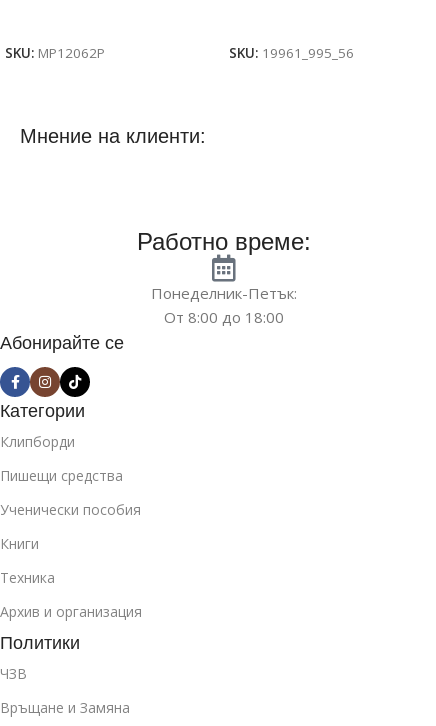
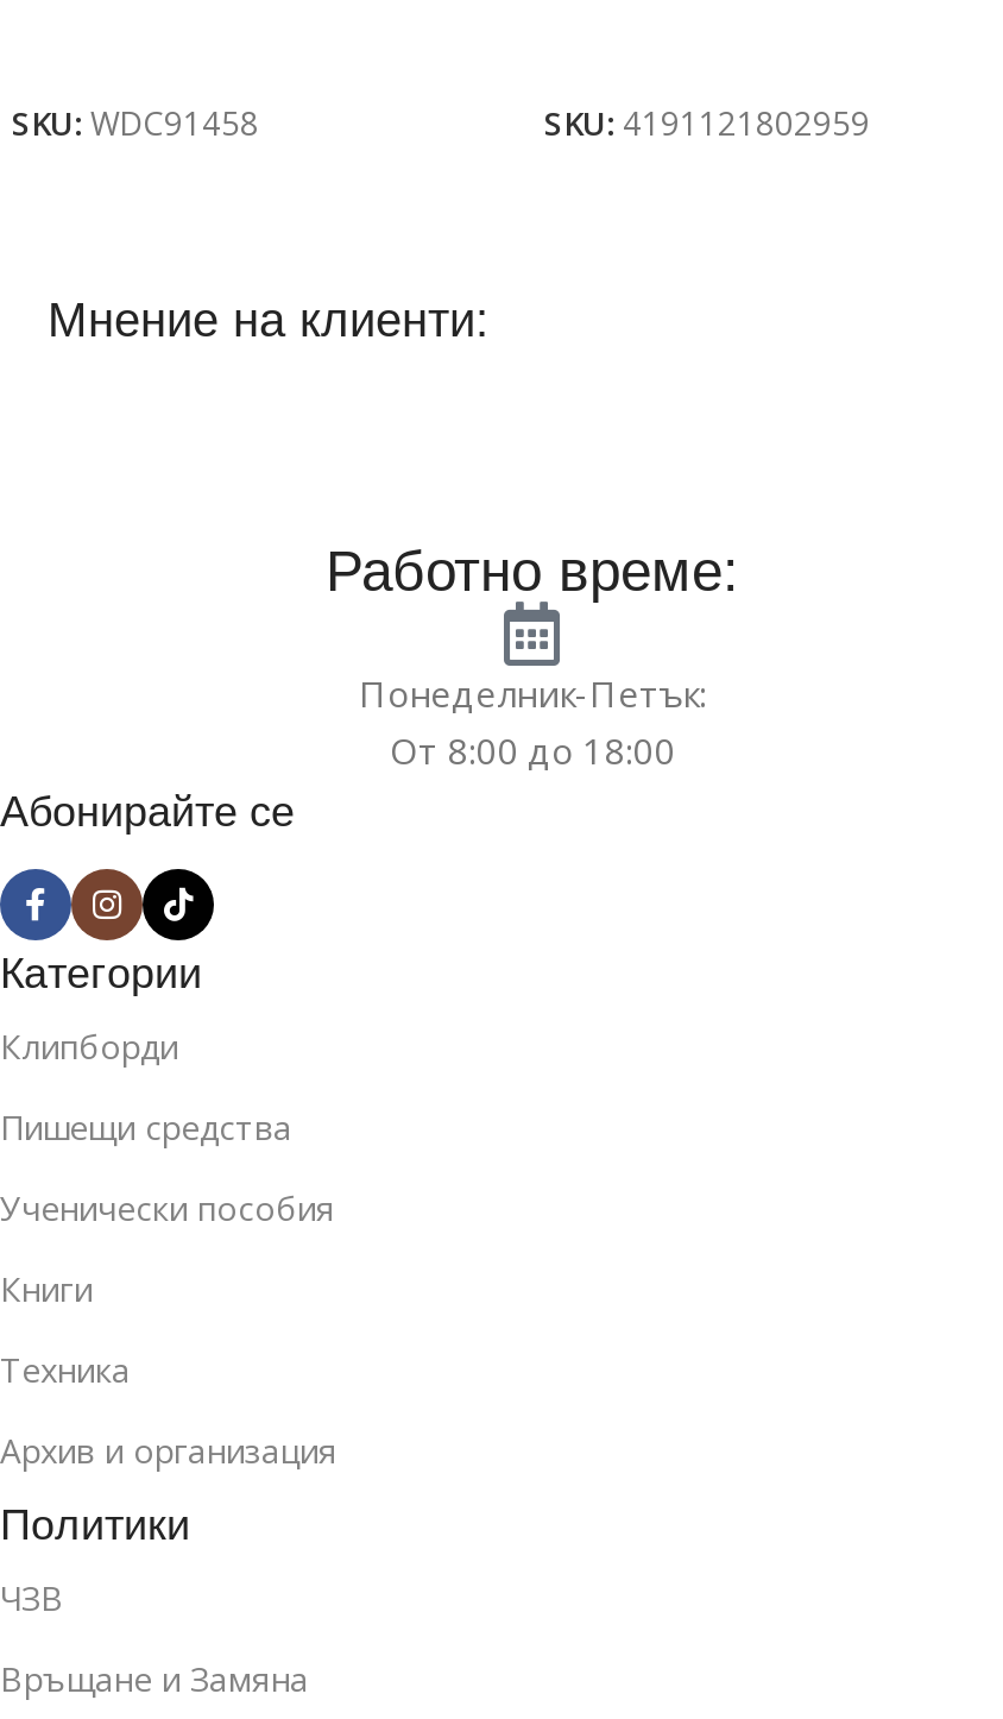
[5,44,105,62] SKU: MP12062P -> [12,102,259,145] SKU: WDC91458
[229,44,354,62] SKU: 19961_995_56 -> [544,102,870,145] SKU: 4191121802959

